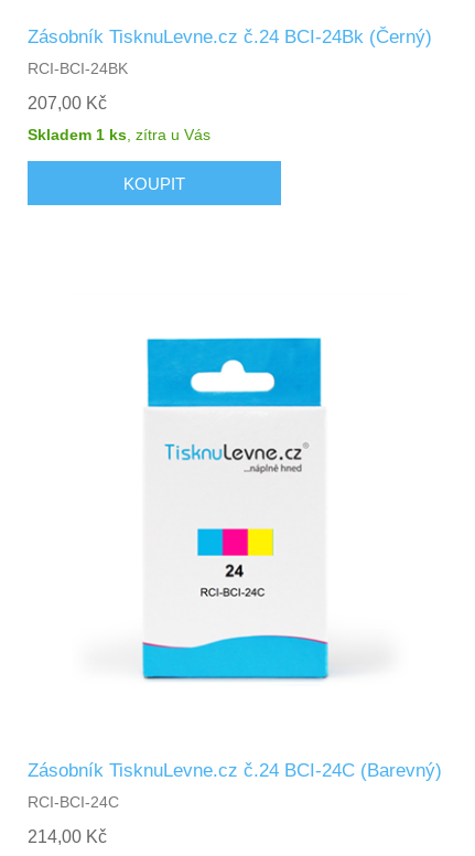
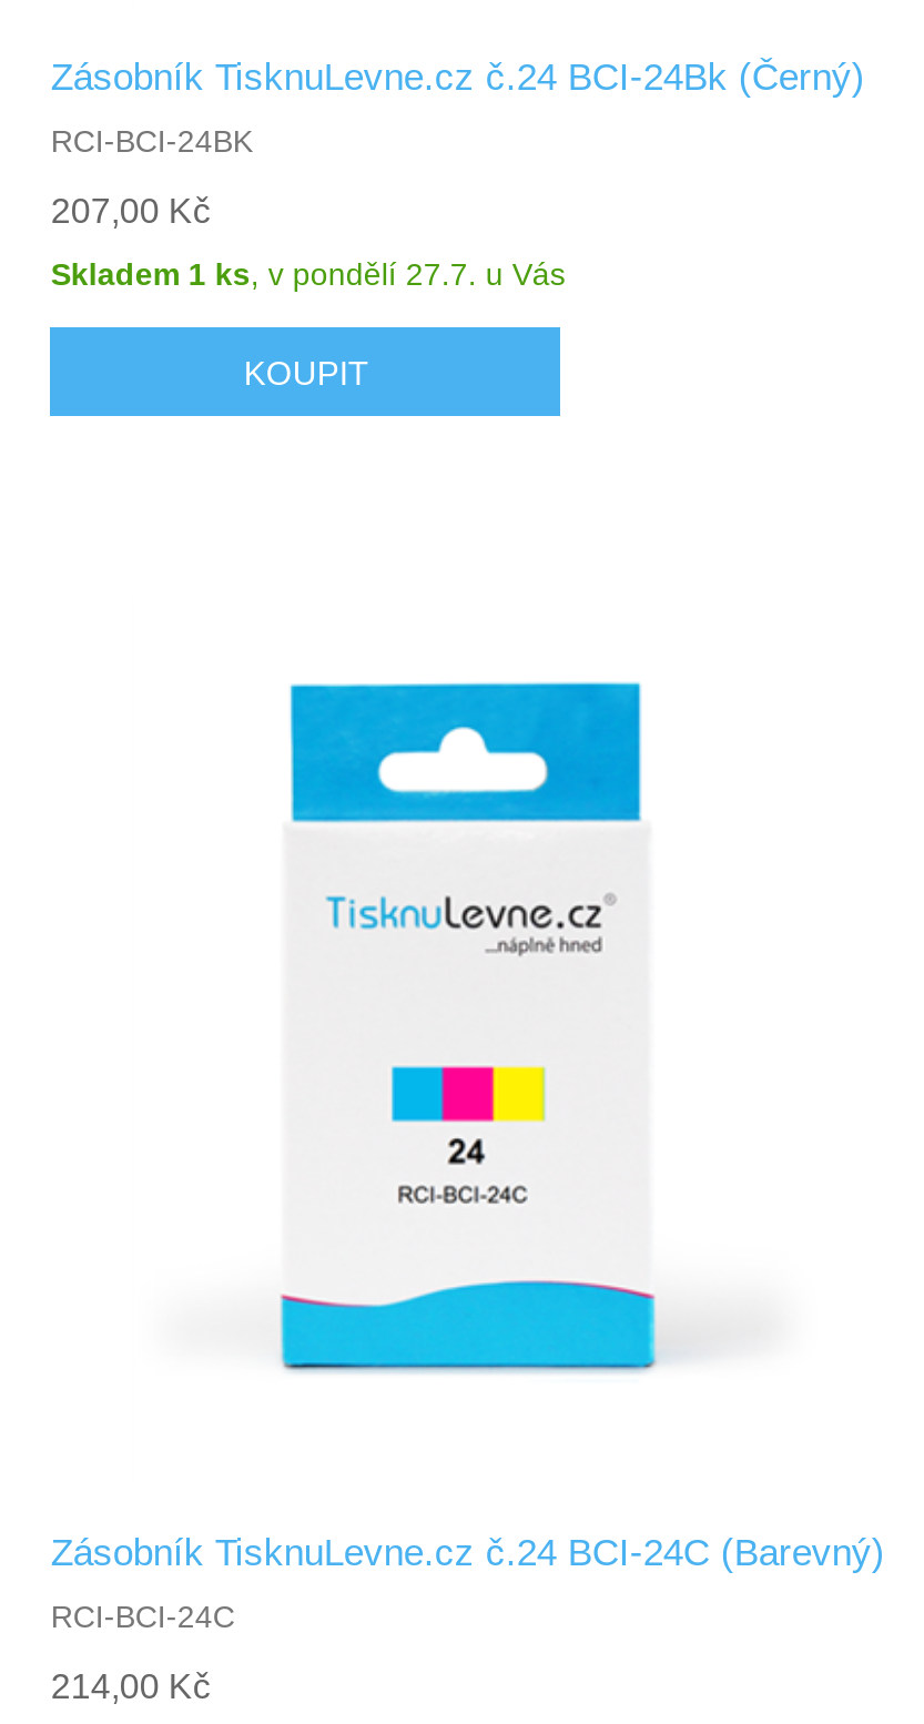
[28,126,211,144] Skladem 1 ks, zítra u Vás -> [51,257,565,292] Skladem 1 ks, v pondělí 27.7. u Vás

